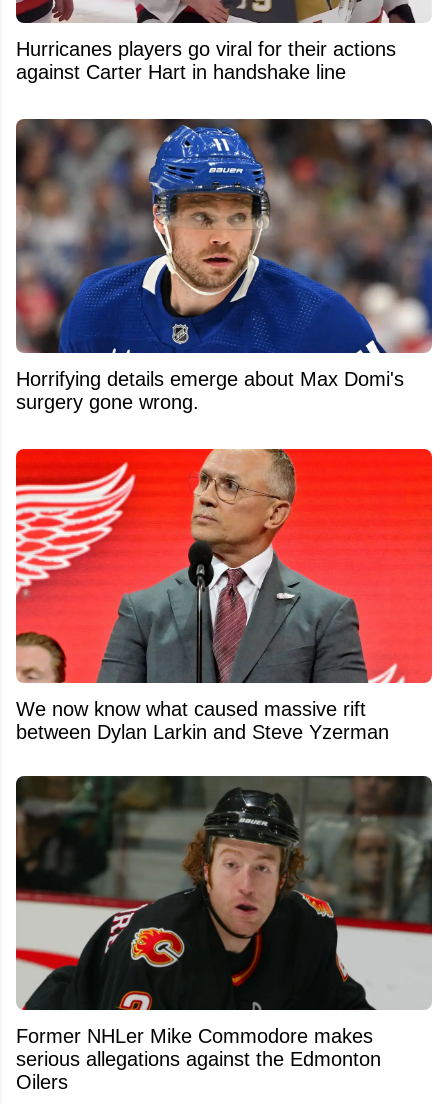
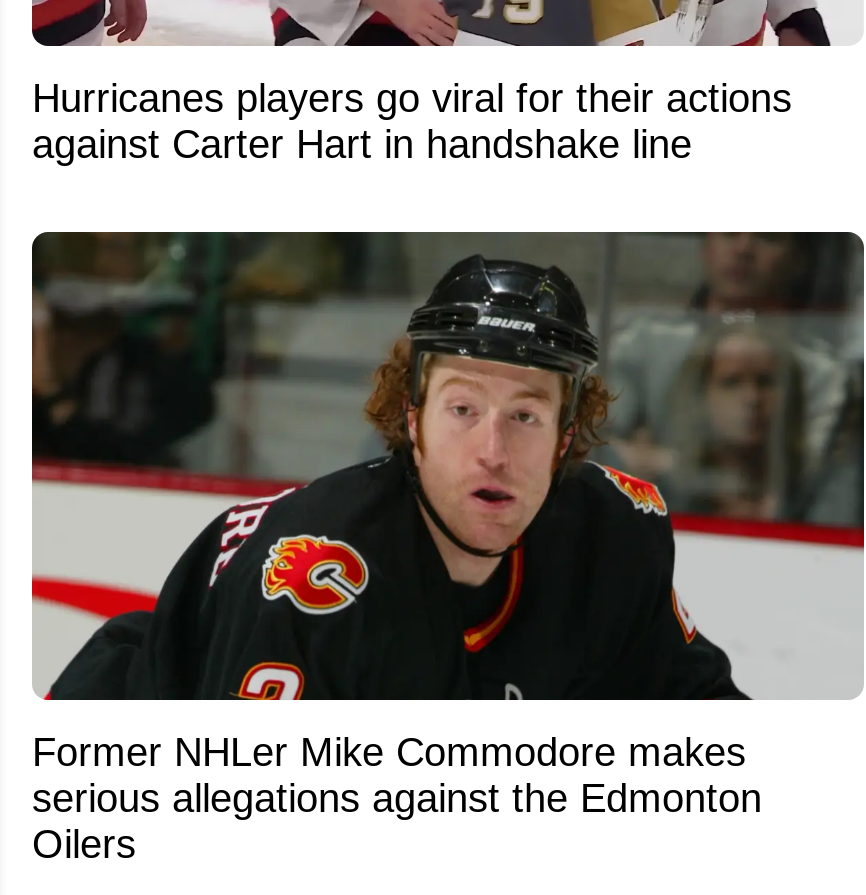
[16,116,433,413] [image] | Horrifying details emerge about Max Domi's | surgery gone wrong. -> none
[15,448,433,743] [image] | We now know what caused massive rift | between Dylan Larkin and Steve Yzerman -> none

